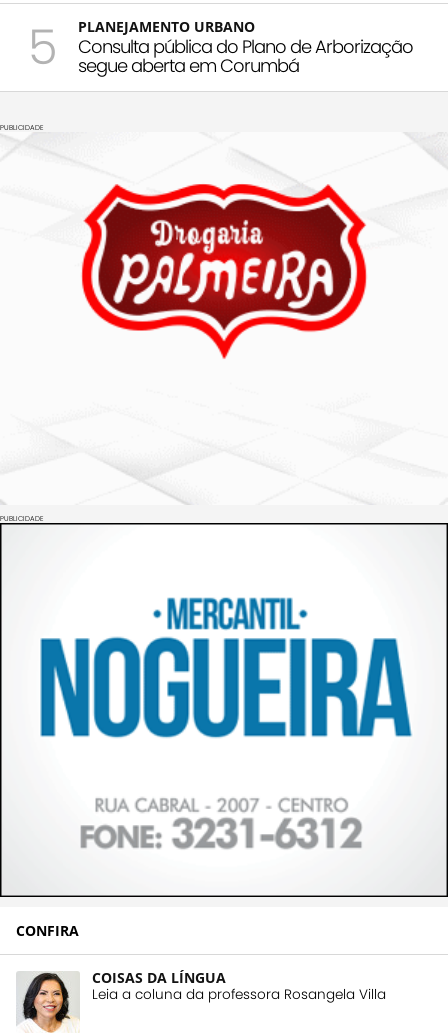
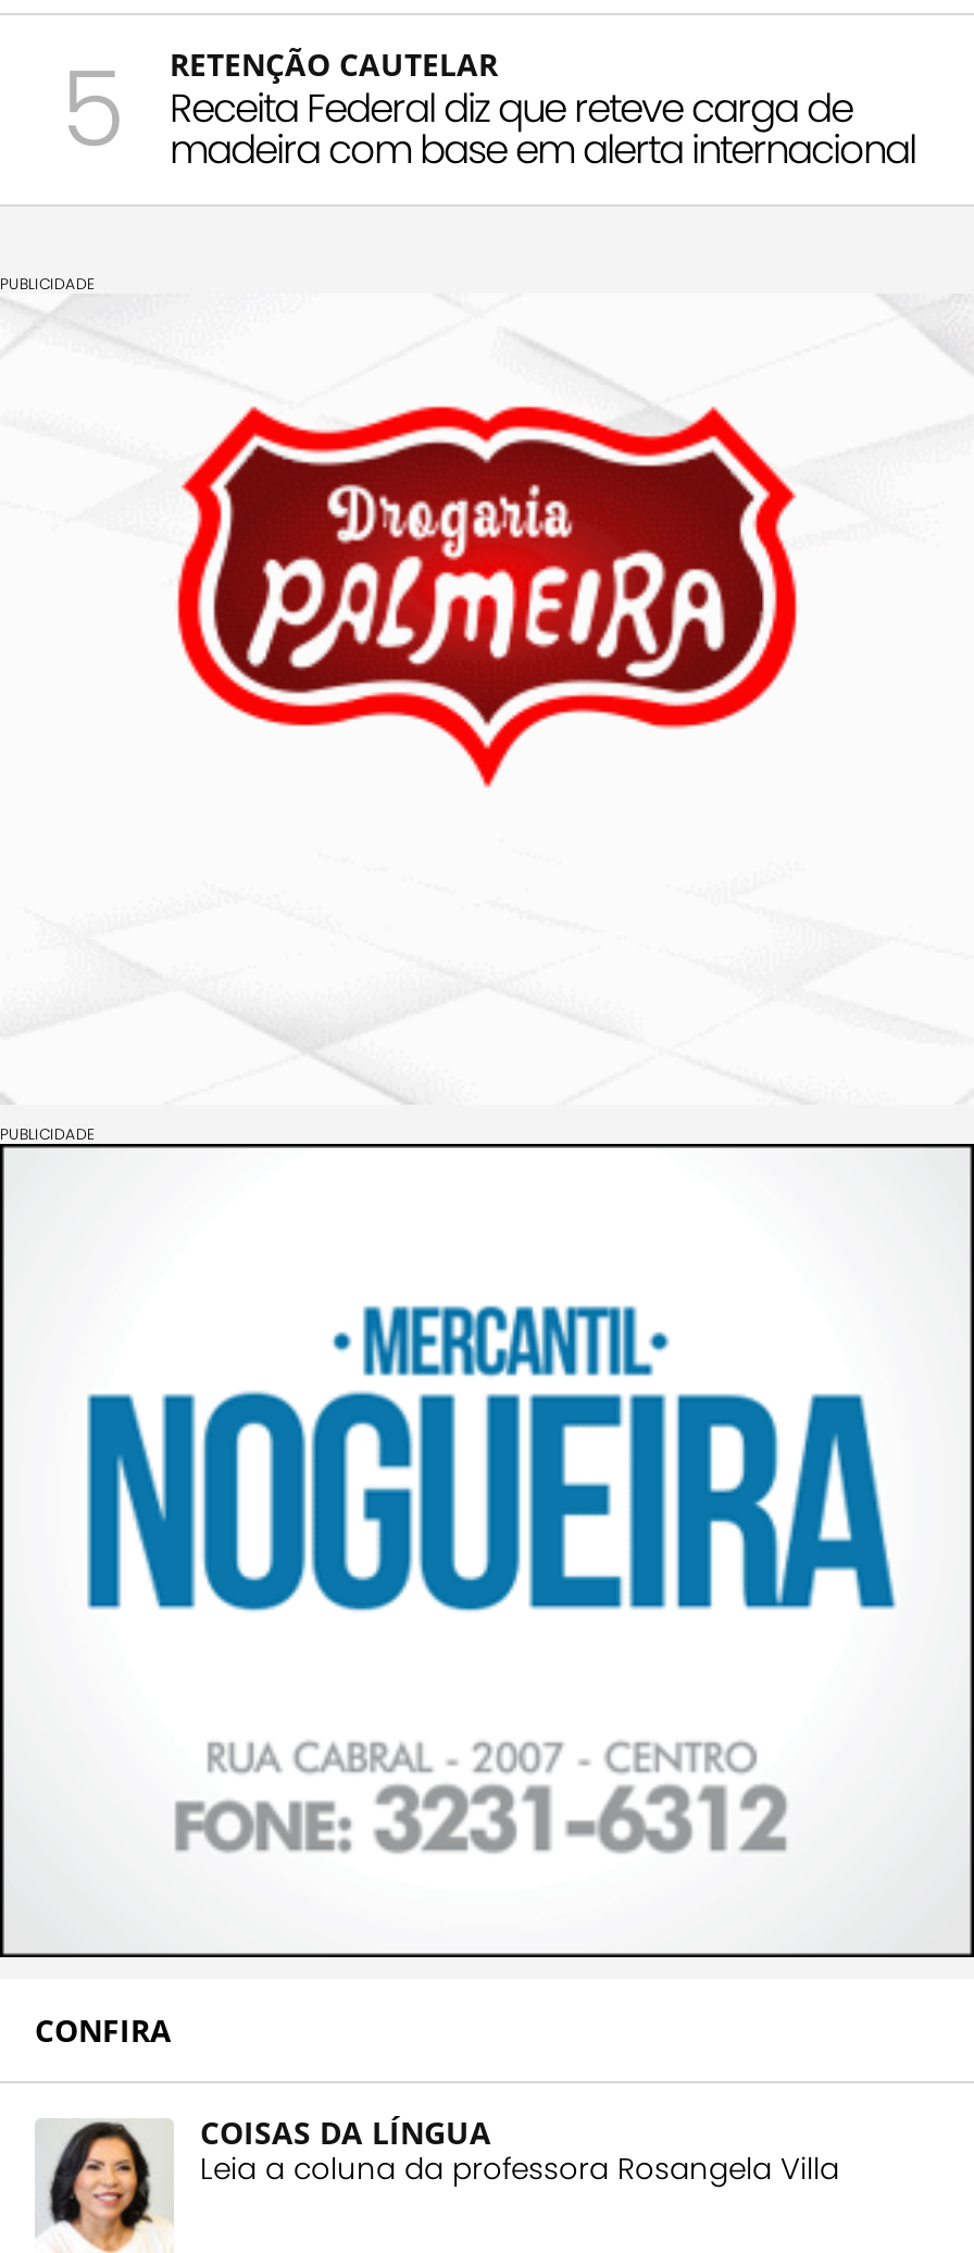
[78,17,413,78] PLANEJAMENTO URBANO | Consulta pública do Plano de Arborização | segue aberta em Corumbá -> [170,43,915,176] RETENÇÃO CAUTELAR | Receita Federal diz que reteve carga de | madeira com base em alerta internacional

